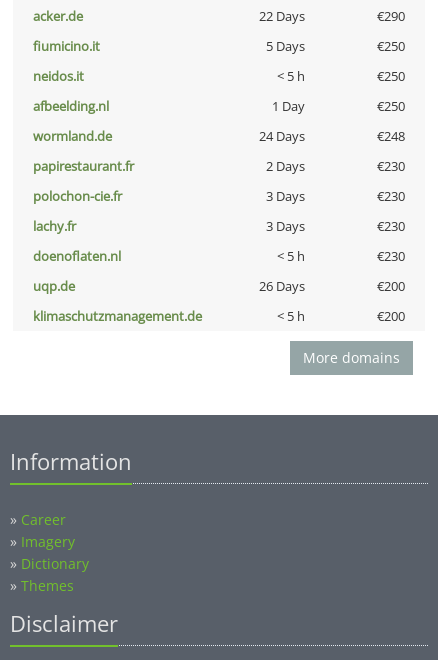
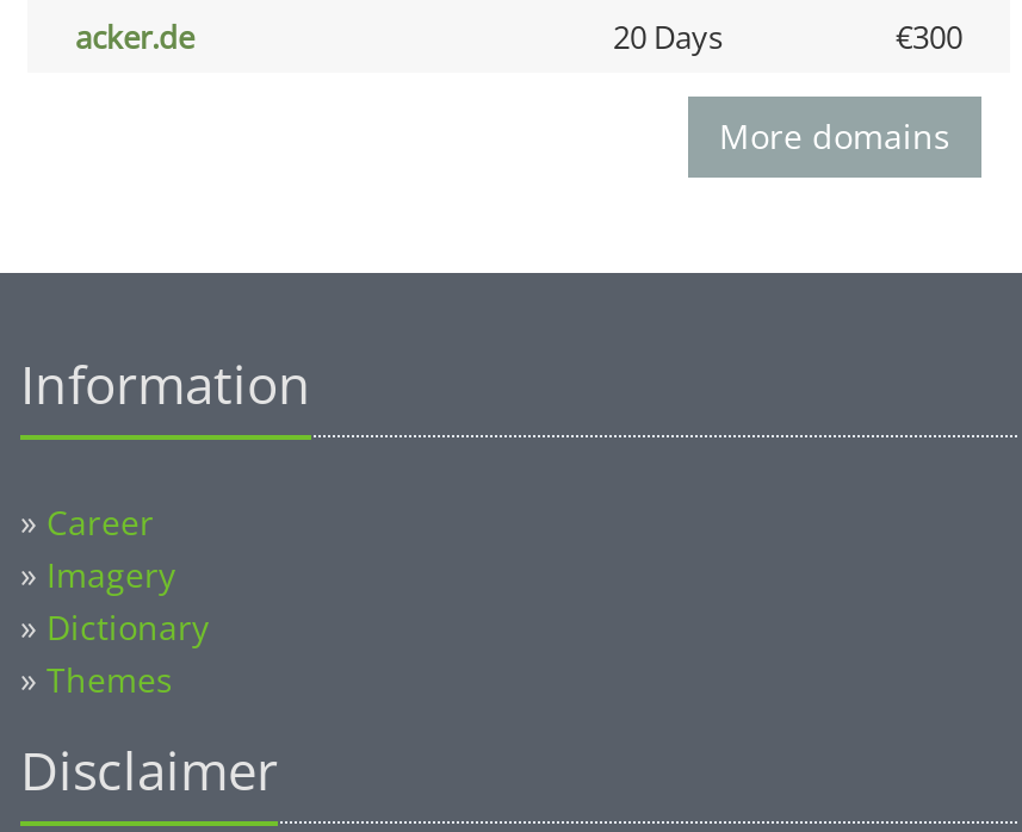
[33,7,405,325] 22 Days | €290 | fiumicino.it | 5 Days | €250 | neidos.it | < 5 h | €250 | afbeelding.nl | 1 Day | €250 | wormland.de | 24 Days | €248 | papirestaurant.fr | 2 Days | €230 | polochon-cie.fr | 3 Days | €230 | lachy.fr | 3 Days | €230 | doenoflaten.nl | < 5 h | €230 | uqp.de | 26 Days | €200 | klimaschutzmanagement.de | < 5 h | €200 -> [613,15,962,58] 20 Days | €300

